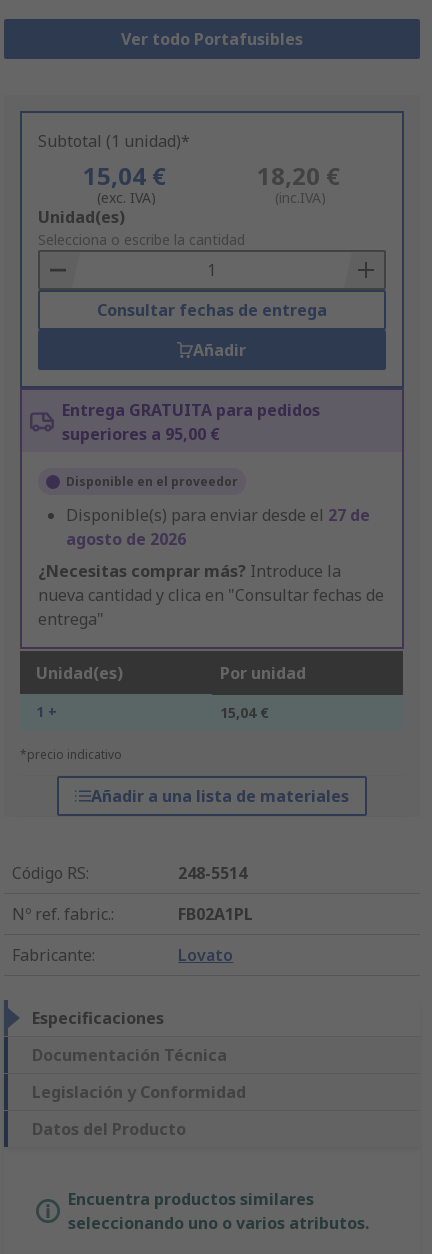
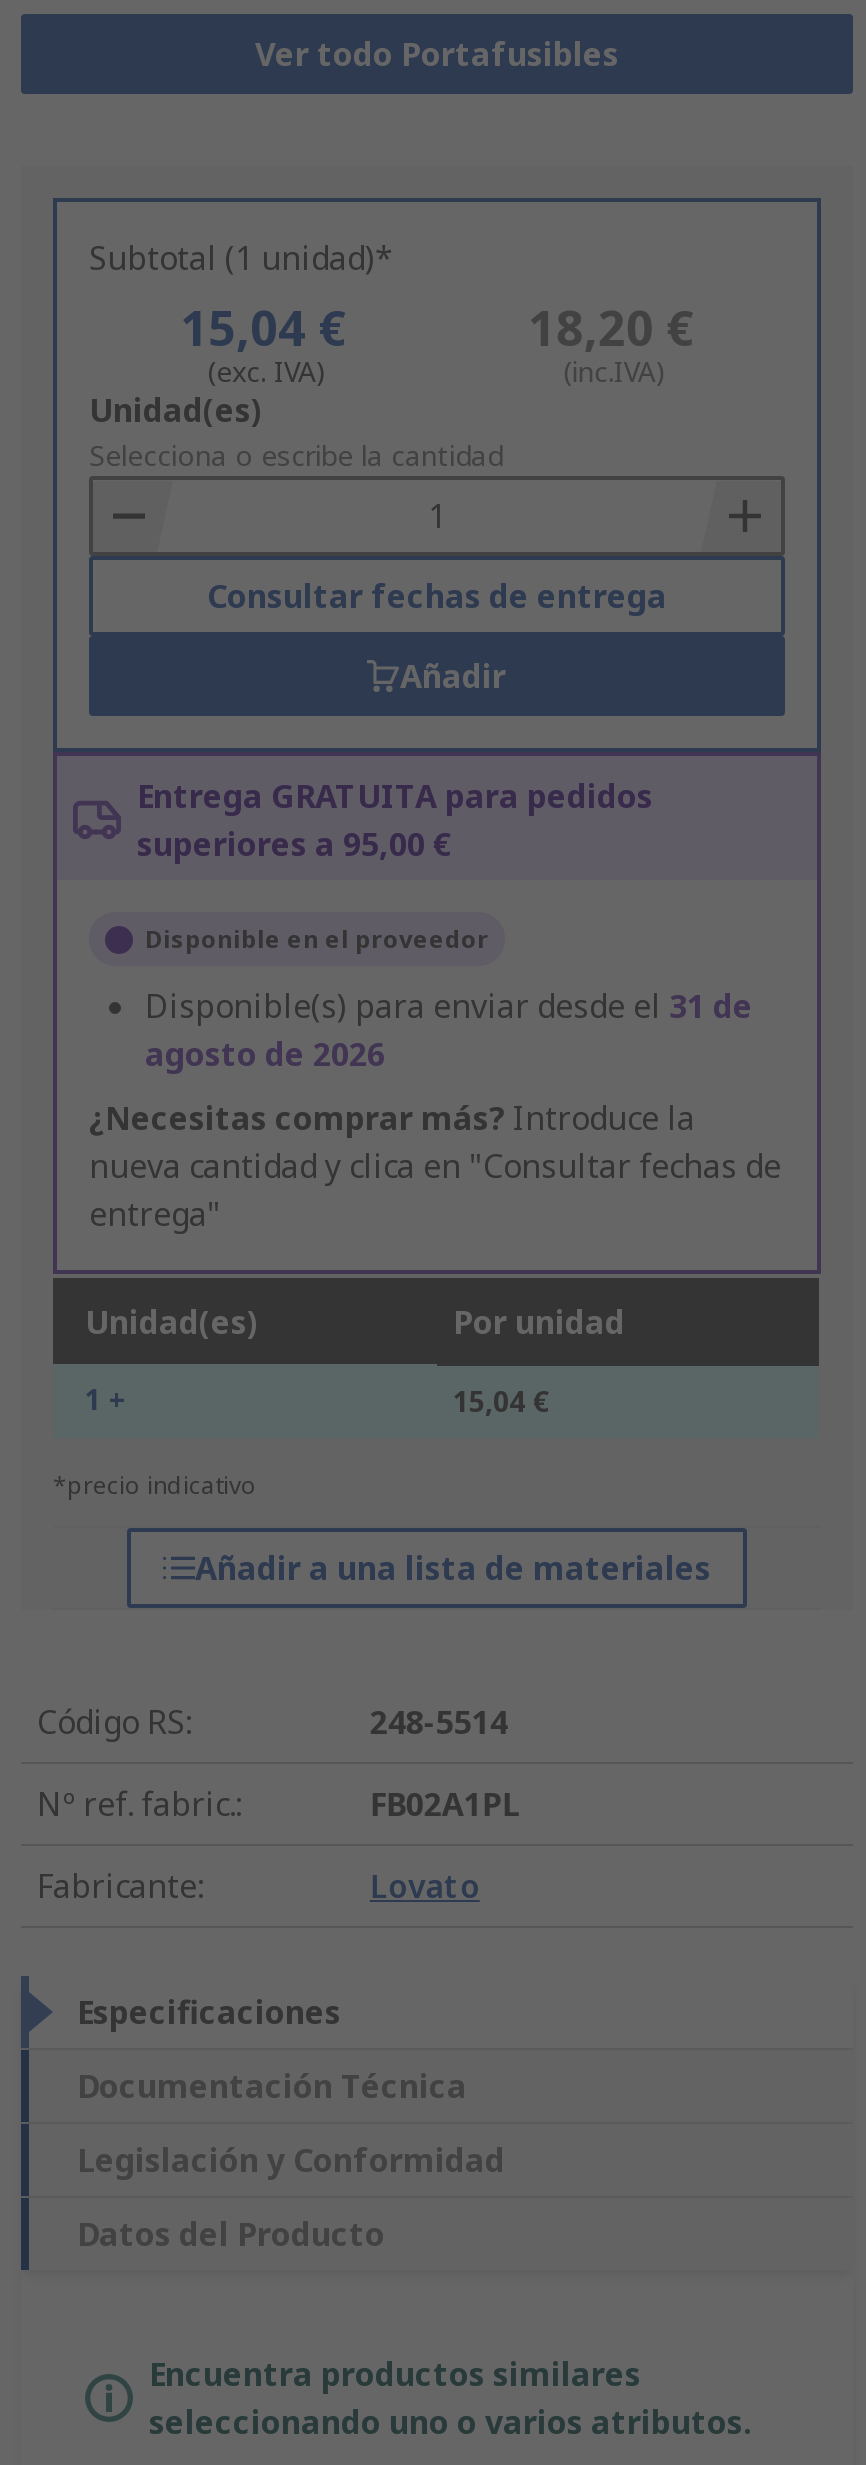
[66,504,370,526] Disponible(s) para enviar desde el 27 de -> [145,985,753,1029] Disponible(s) para enviar desde el 31 de

